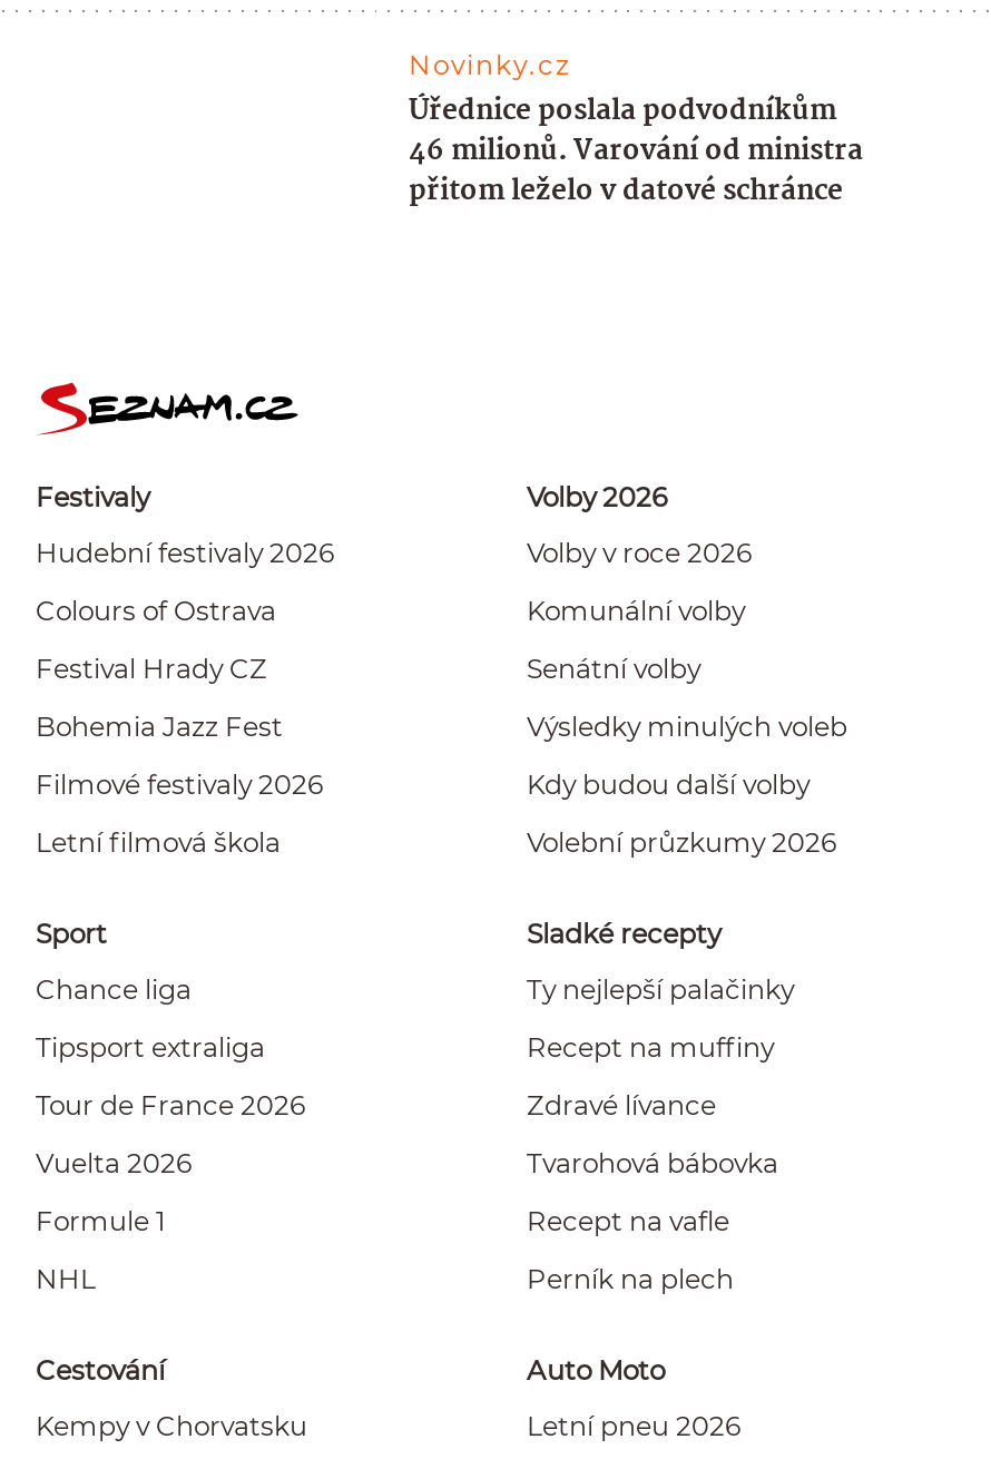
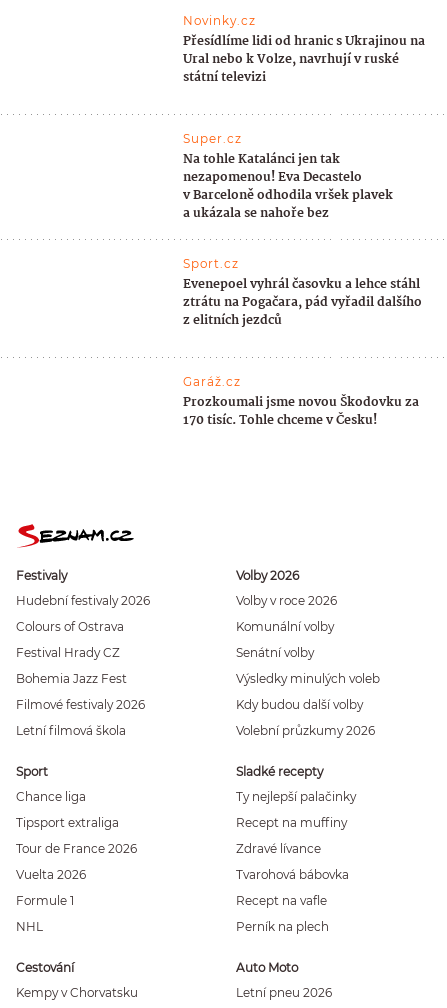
[409,89,863,216] Úřednice poslala podvodníkům | 46 milionů. Varování od ministra | přitom leželo v datové schránce -> [183,31,425,431] Přesídlíme lidi od hranic s Ukrajinou na | Ural nebo k Volze, navrhují v ruské | státní televizi | Super.cz | Na tohle Katalánci jen tak | nezapomenou! Eva Decastelo | v Barceloně odhodila vršek plavek | a ukázala se nahoře bez | Sport.cz | Evenepoel vyhrál časovku a lehce stáhl | ztrátu na Pogačara, pád vyřadil dalšího | z elitních jezdců | Garáž.cz | Prozkoumali jsme novou Škodovku za | 170 tisíc. Tohle chceme v Česku!

